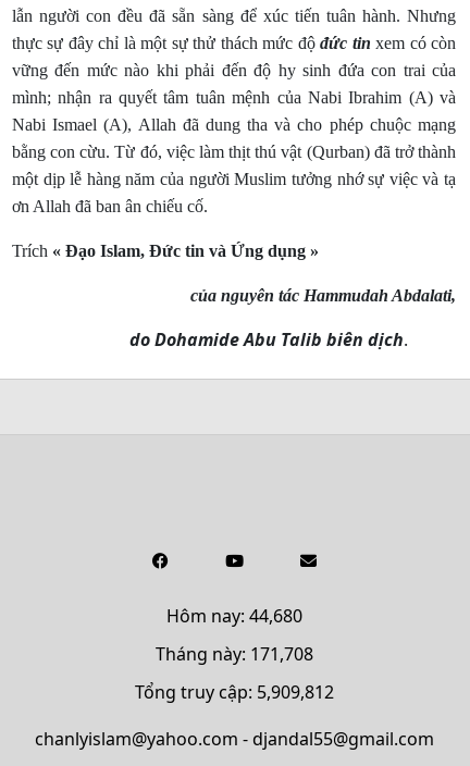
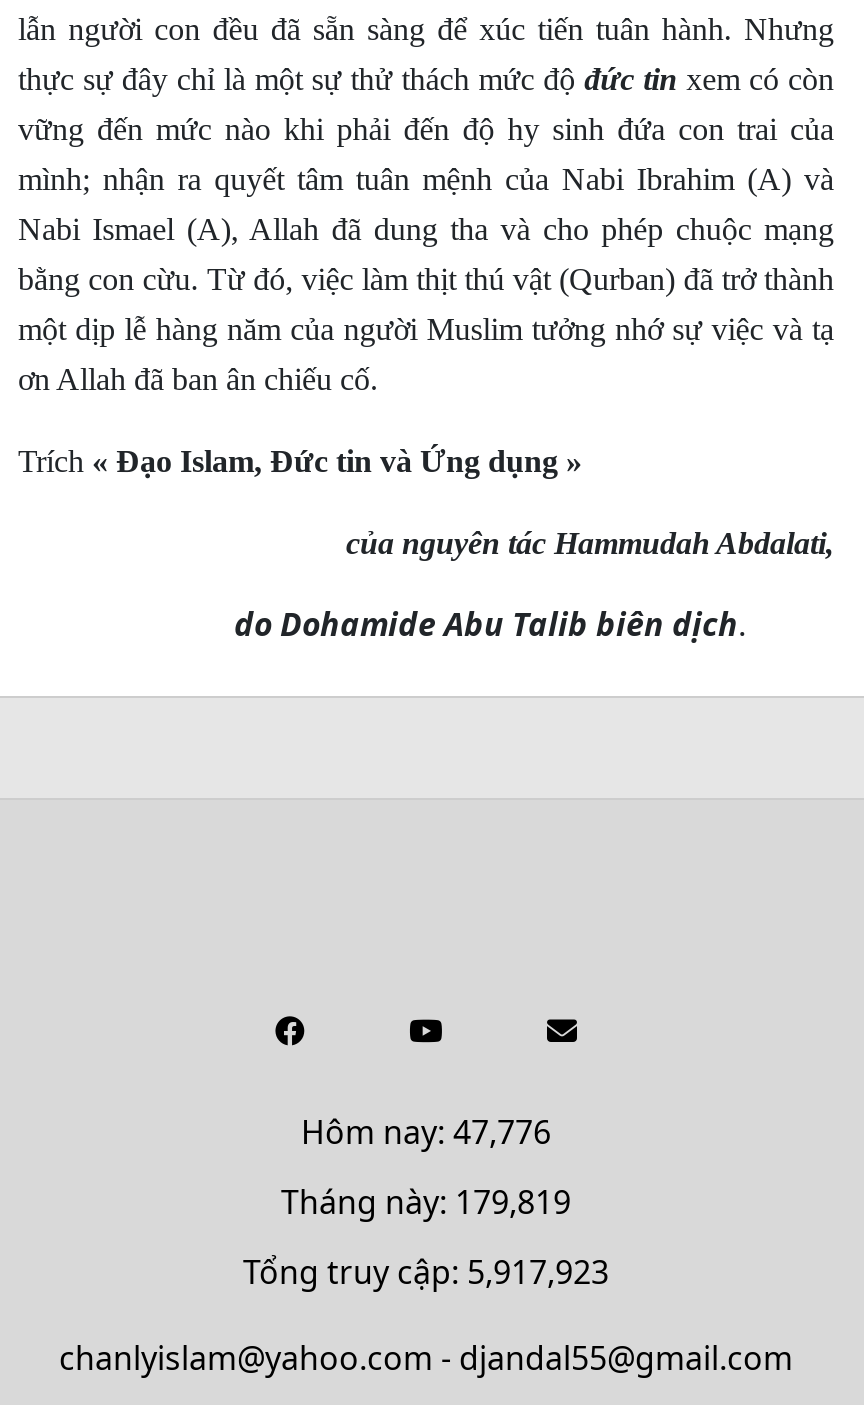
[166,604,302,627] Hôm nay: 44,680 -> [301,1109,551,1153] Hôm nay: 47,776
[155,642,313,666] Tháng này: 171,708 -> [281,1179,571,1223] Tháng này: 179,819
[134,680,333,704] Tổng truy cập: 5,909,812 -> [243,1249,609,1293] Tổng truy cập: 5,917,923

